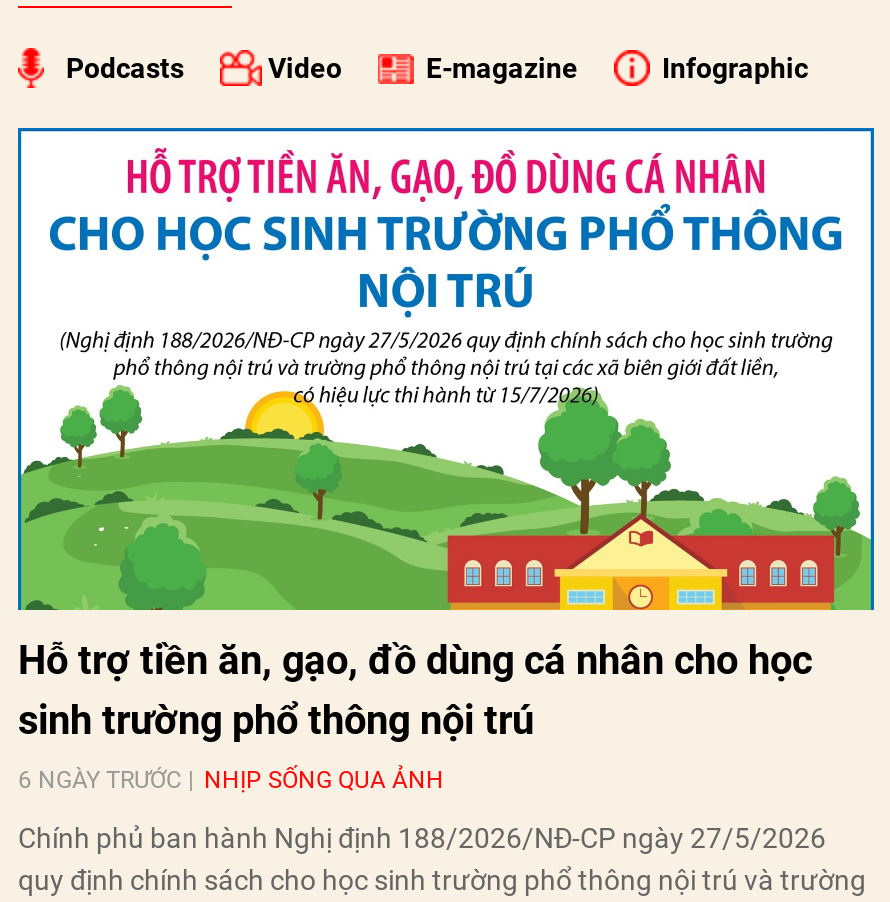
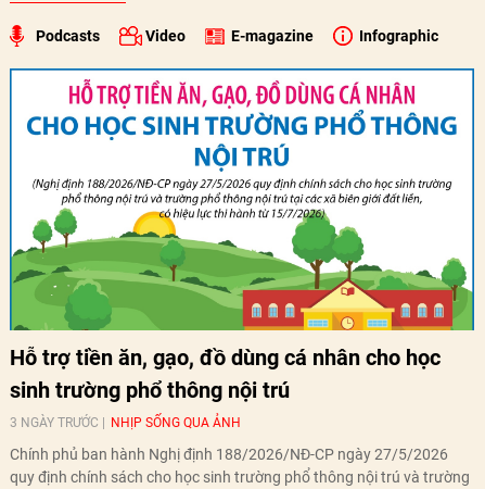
[18,766,444,794] 6 NGÀY TRƯỚC NHỊP SỐNG QUA ẢNH -> [10,415,241,430] 3 NGÀY TRƯỚC NHỊP SỐNG QUA ẢNH

